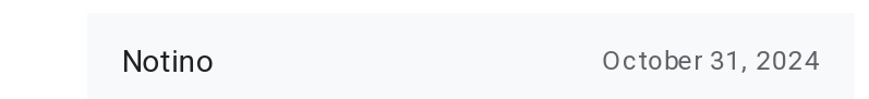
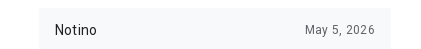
[602,46,820,76] October 31, 2024 -> [305,23,375,37] May 5, 2026

